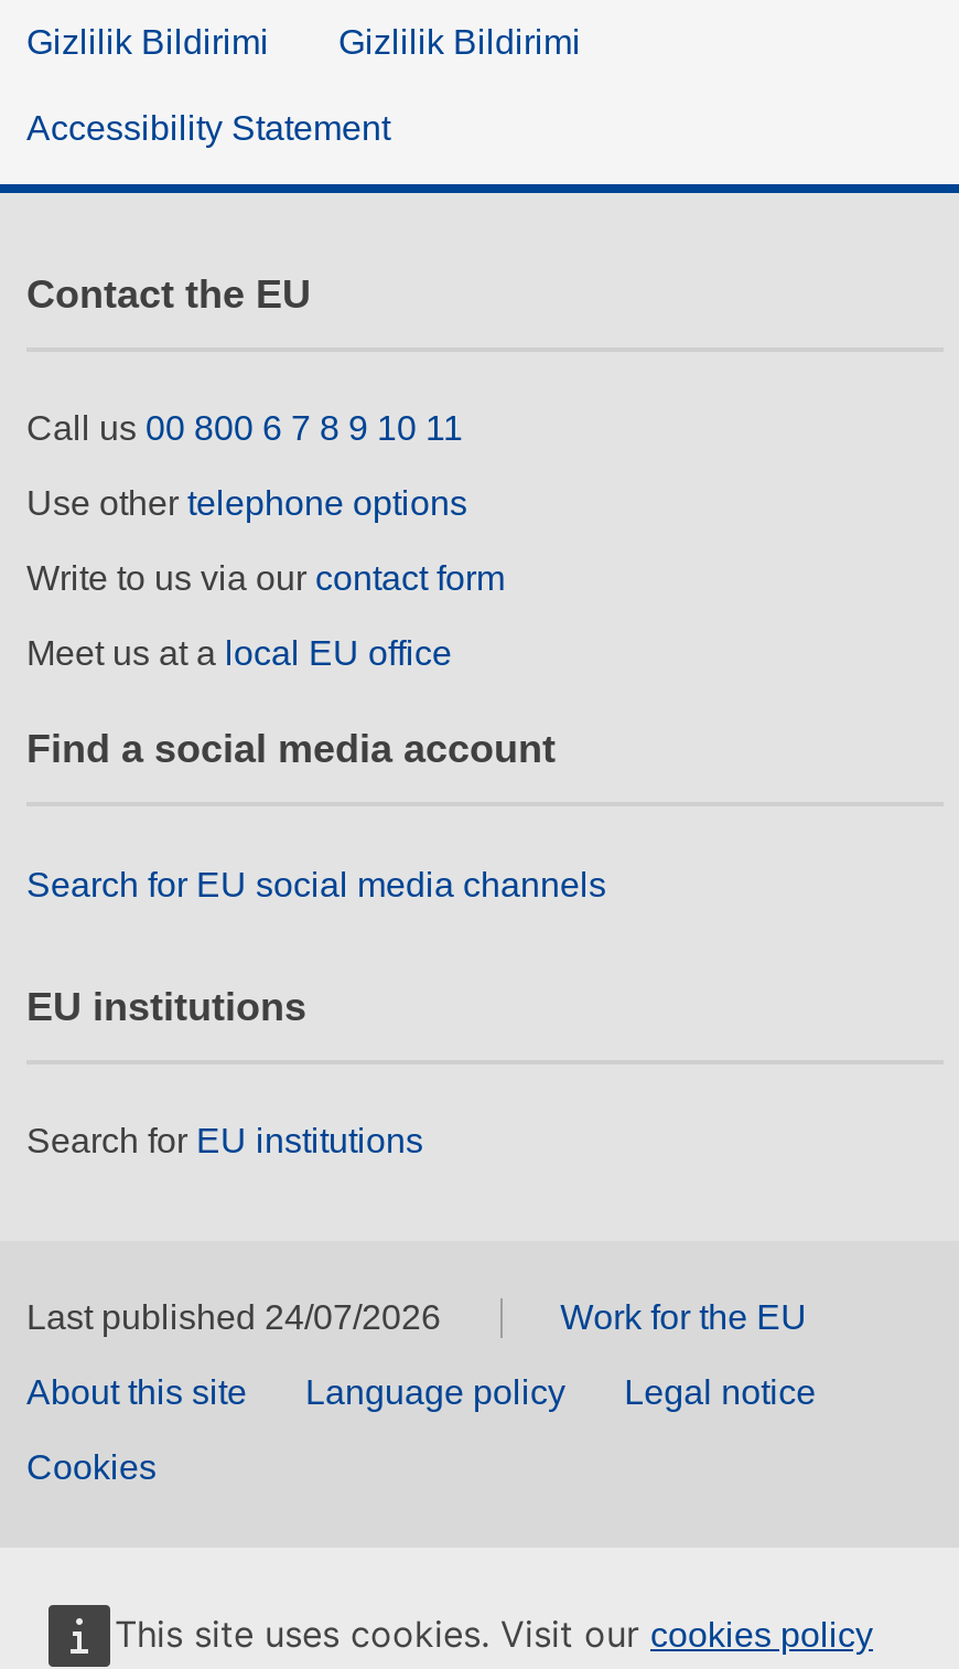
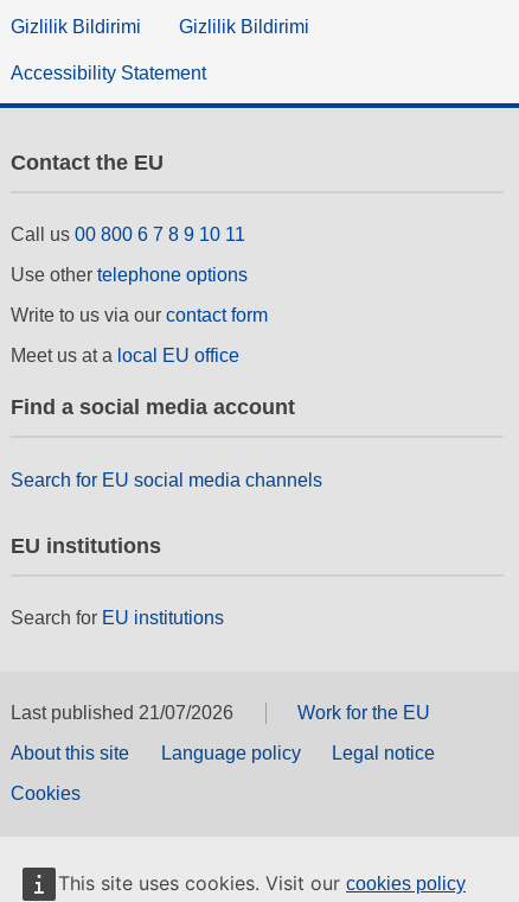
[26,1299,441,1337] Last published 24/07/2026 -> [11,703,233,723] Last published 21/07/2026

